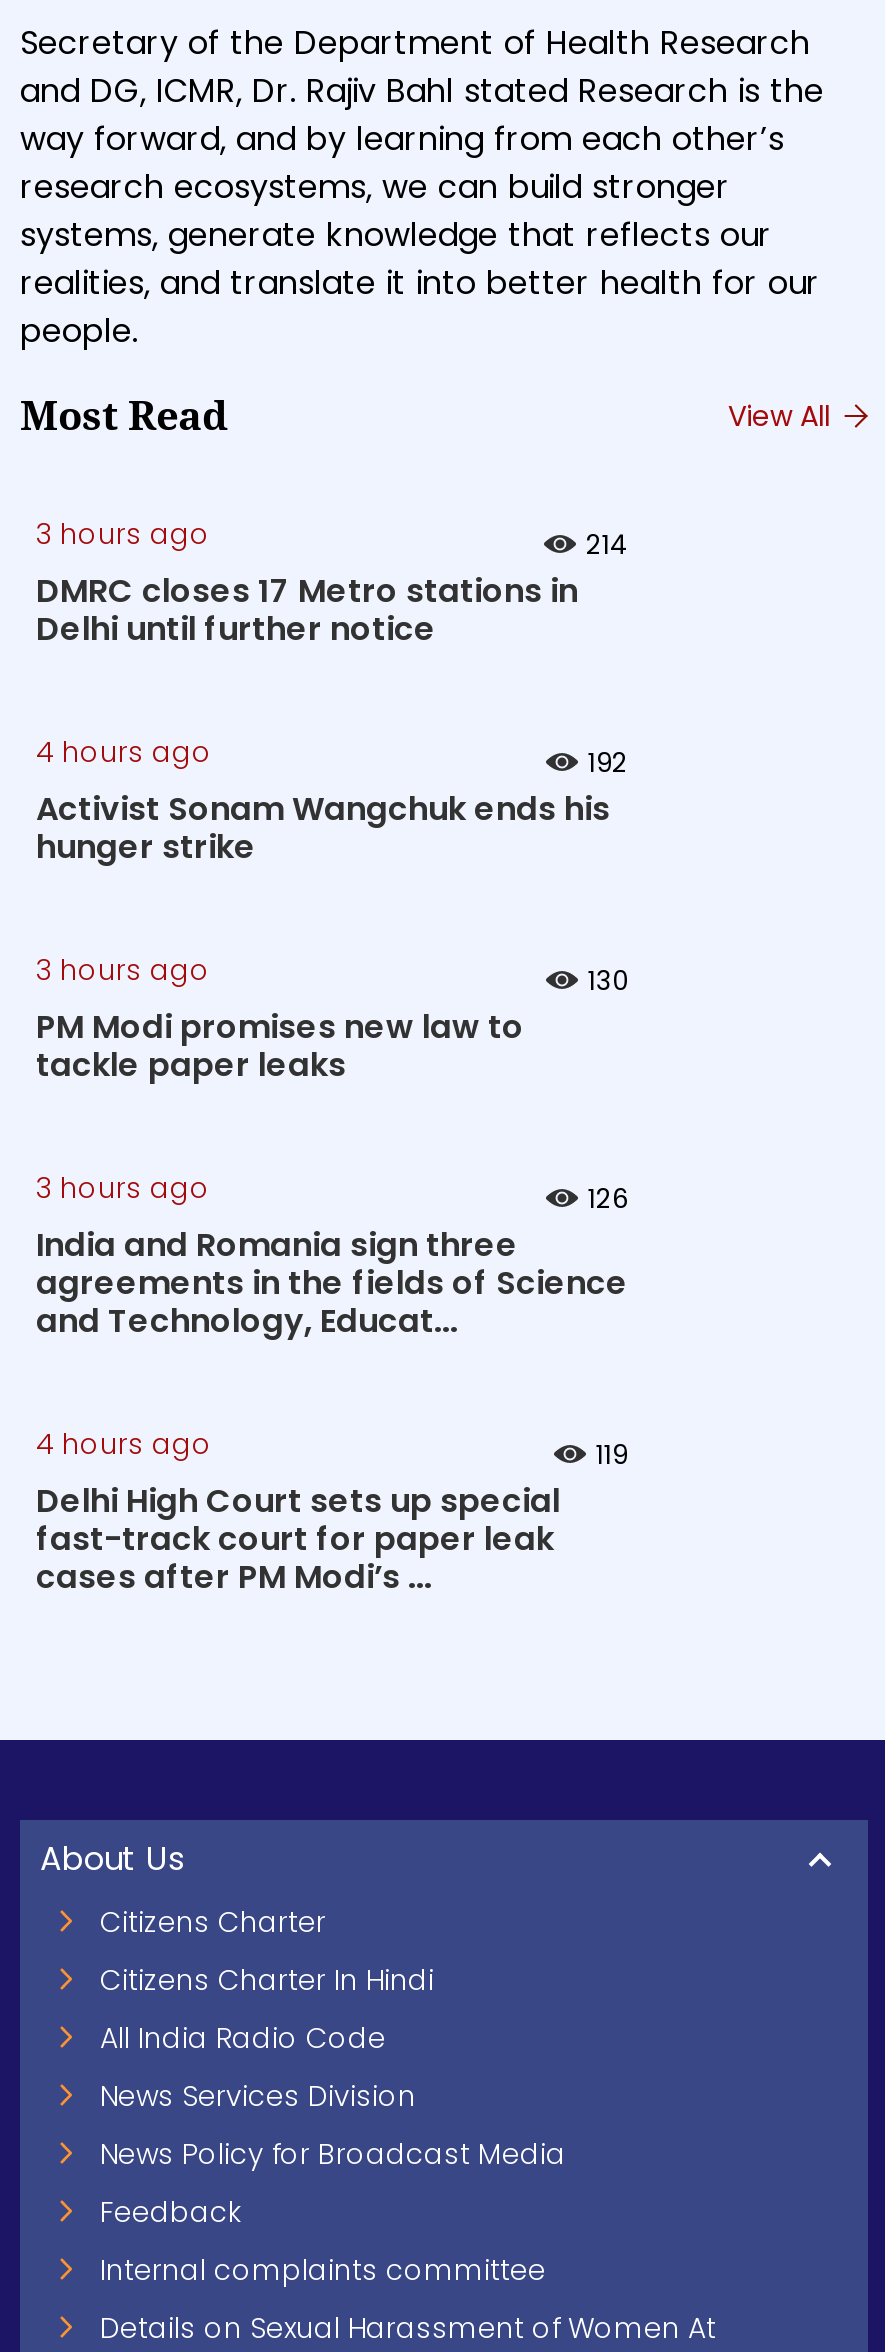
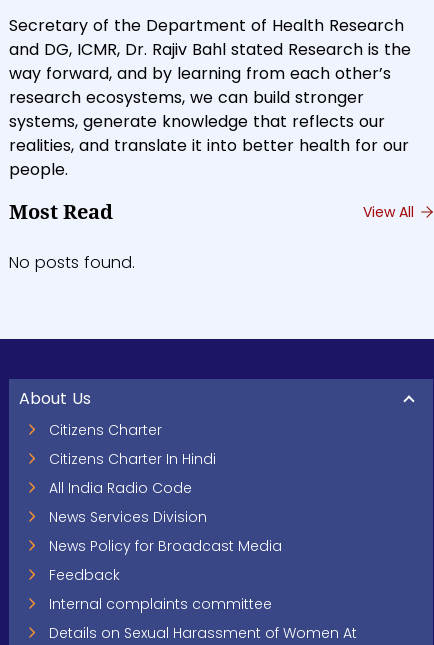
[36,514,628,1600] 3 hours ago | 214 | DMRC closes 17 Metro stations in | Delhi until further notice | 4 hours ago | 192 | Activist Sonam Wangchuk ends his | hunger strike | 3 hours ago | 130 | PM Modi promises new law to | tackle paper leaks | 3 hours ago | 126 | India and Romania sign three | agreements in the fields of Science | and Technology, Educat... | 4 hours ago | 119 | Delhi High Court sets up special | fast-track court for paper leak | cases after PM Modi’s ... -> [9,251,135,274] No posts found.

